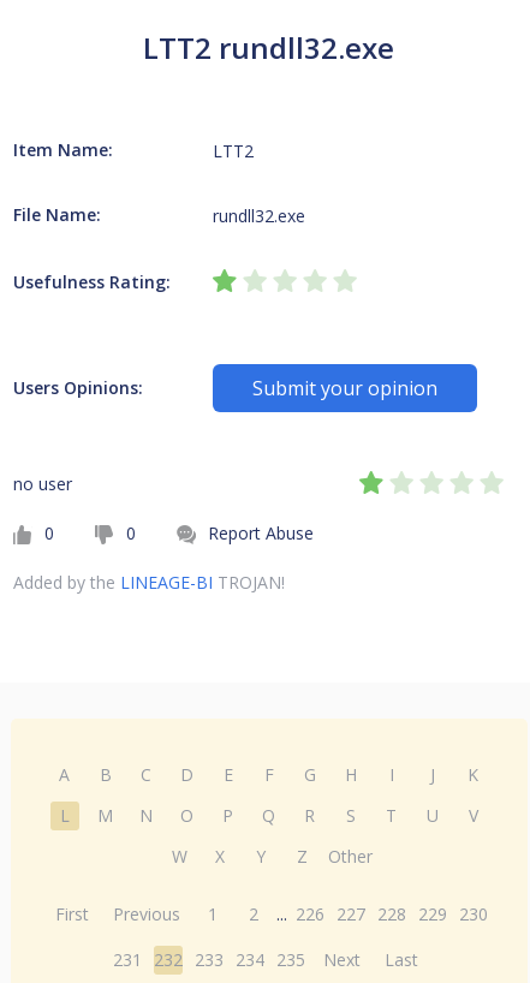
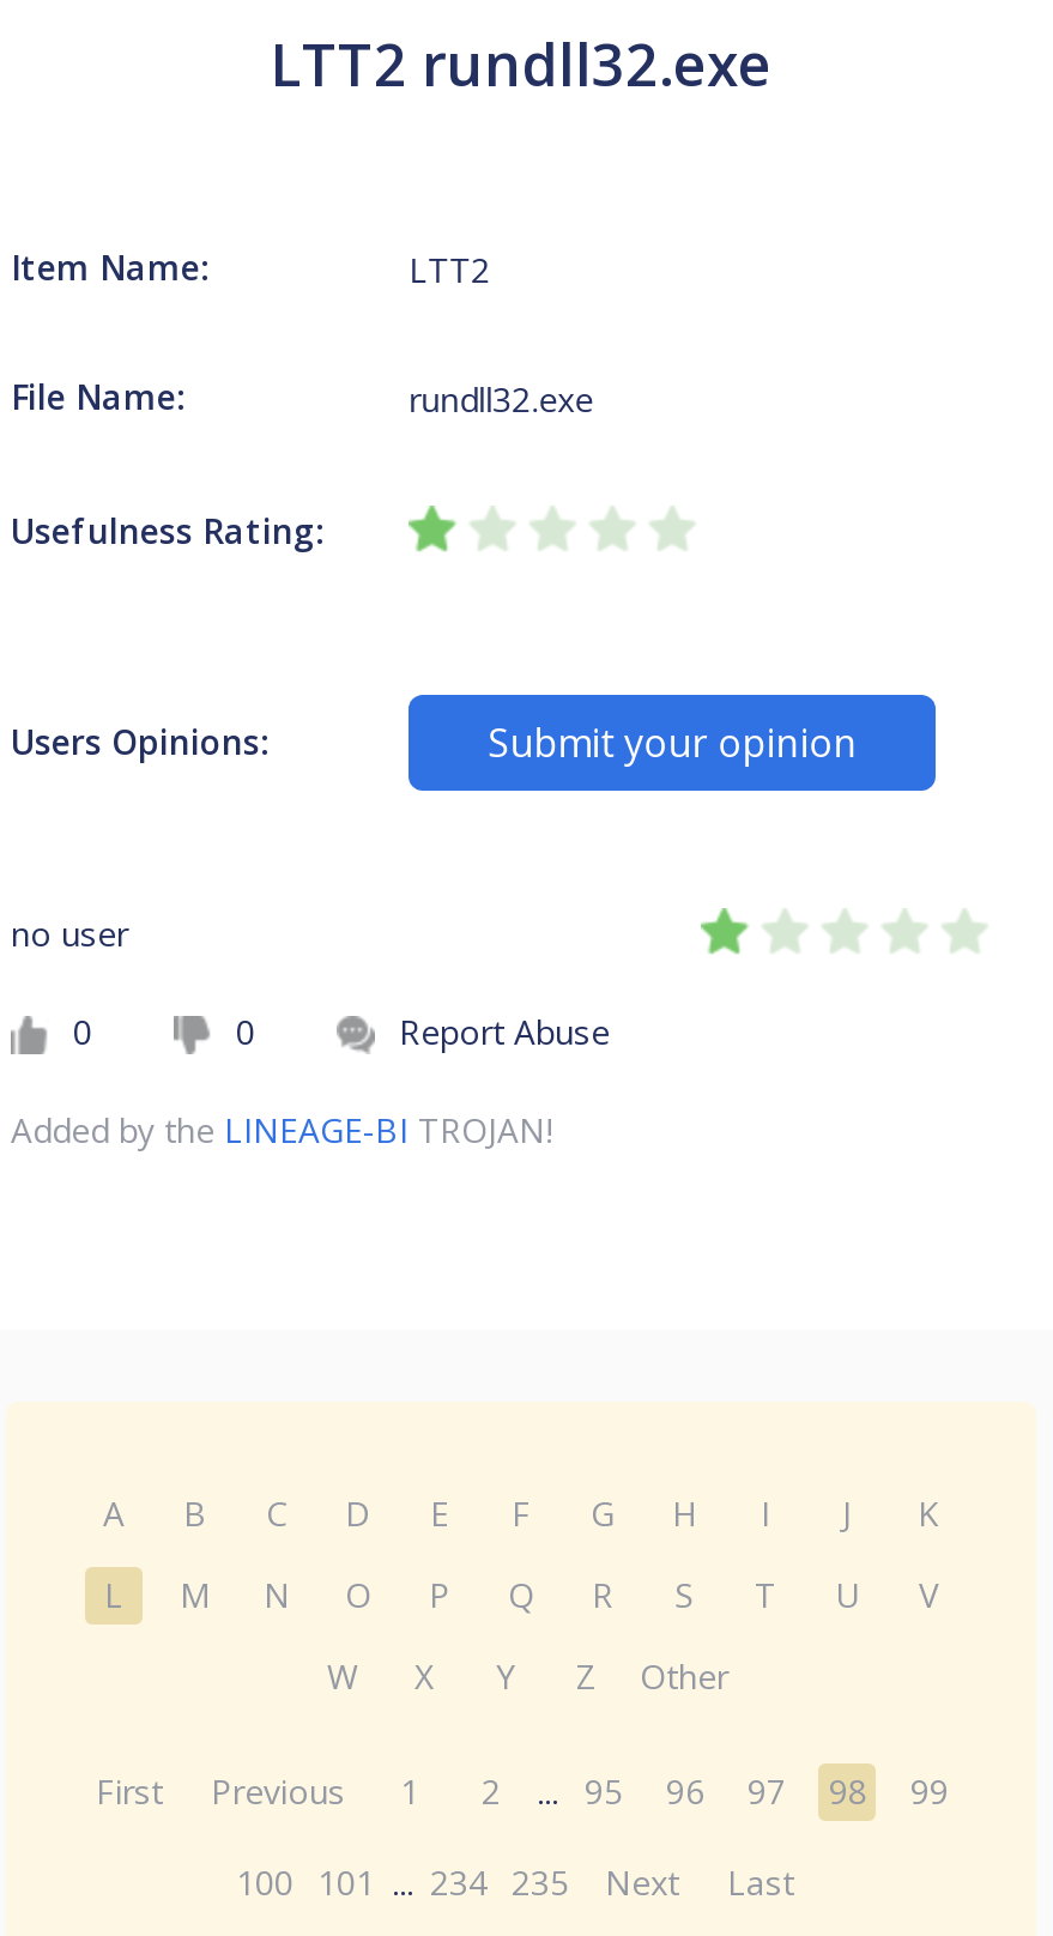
[249,902,489,925] 2 ... 226 227 228 229 230 -> [482,1768,949,1814] 2 ... 95 | 96 | 97 | 98 | 99
[114,948,419,971] 231 232 233 234 235 Next Last -> [236,1859,794,1905] 100 101 ... 234 235 Next Last

